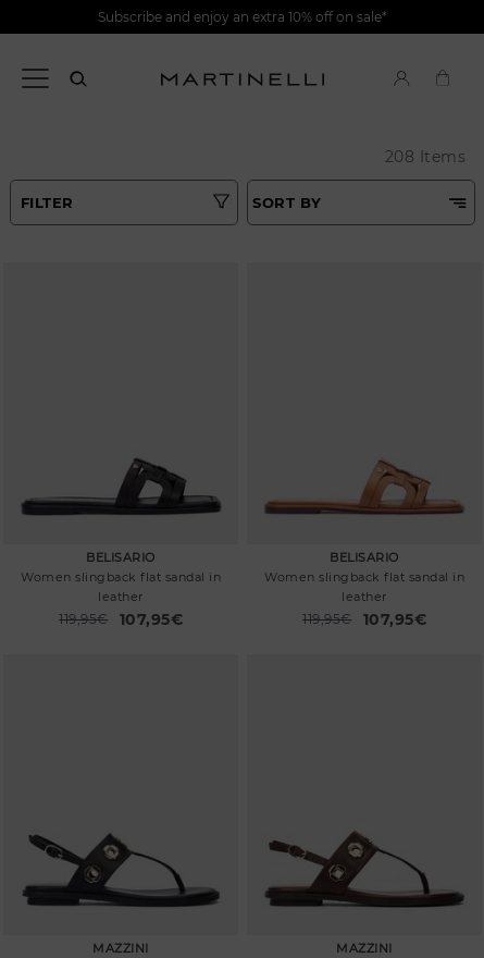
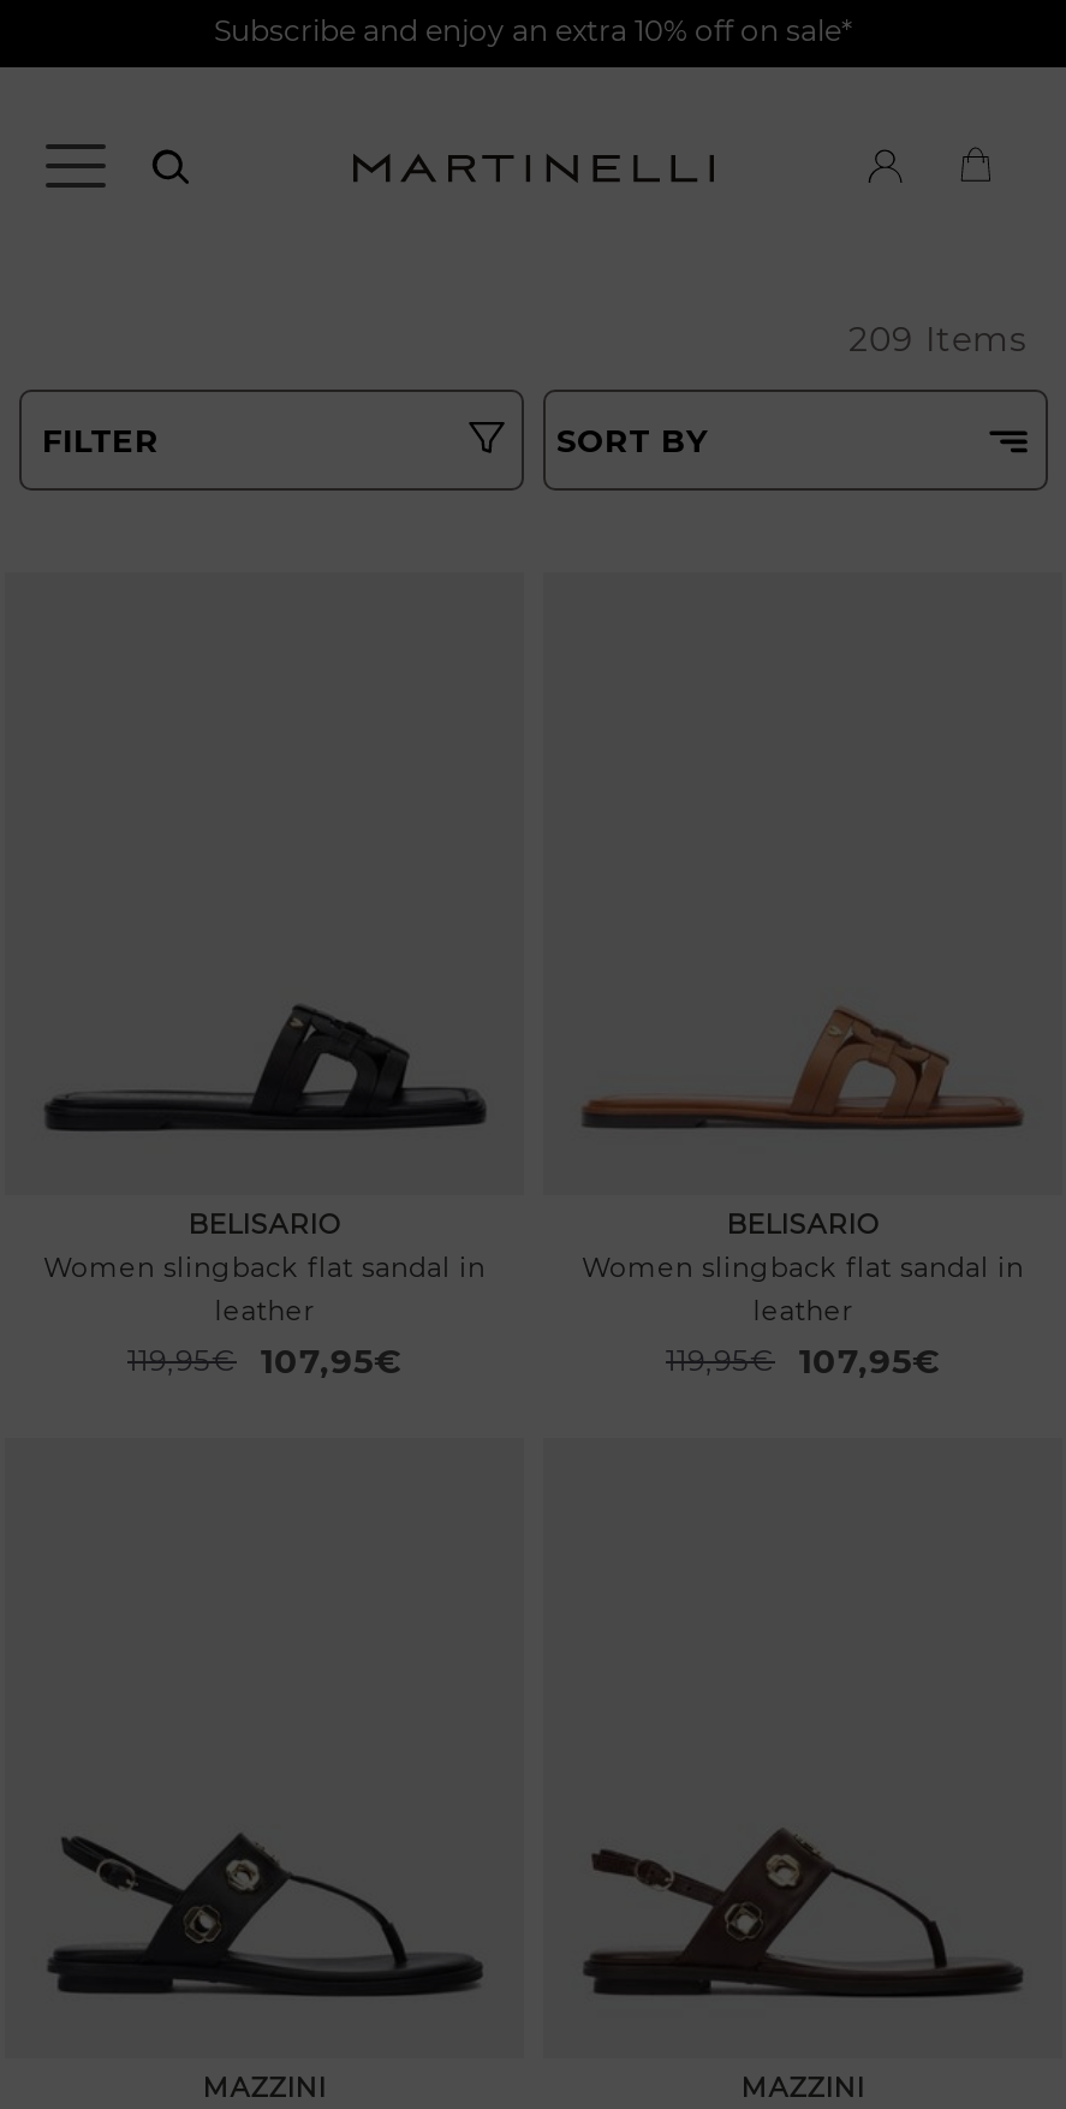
[385,147,466,167] 208 Items -> [848,317,1028,361] 209 Items

